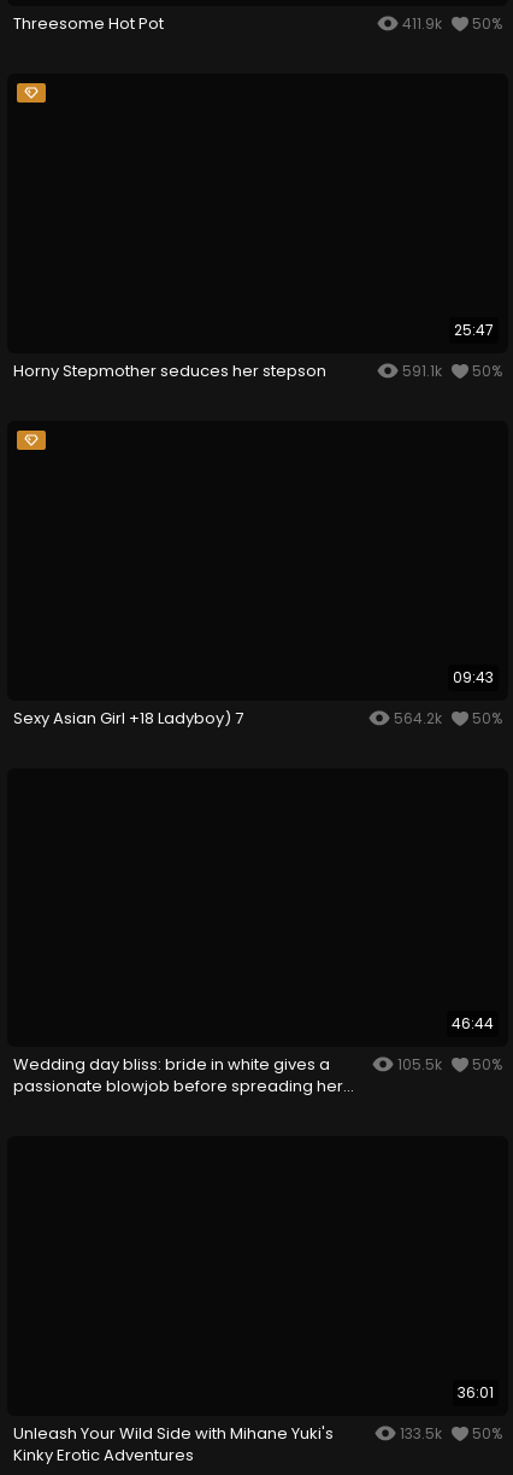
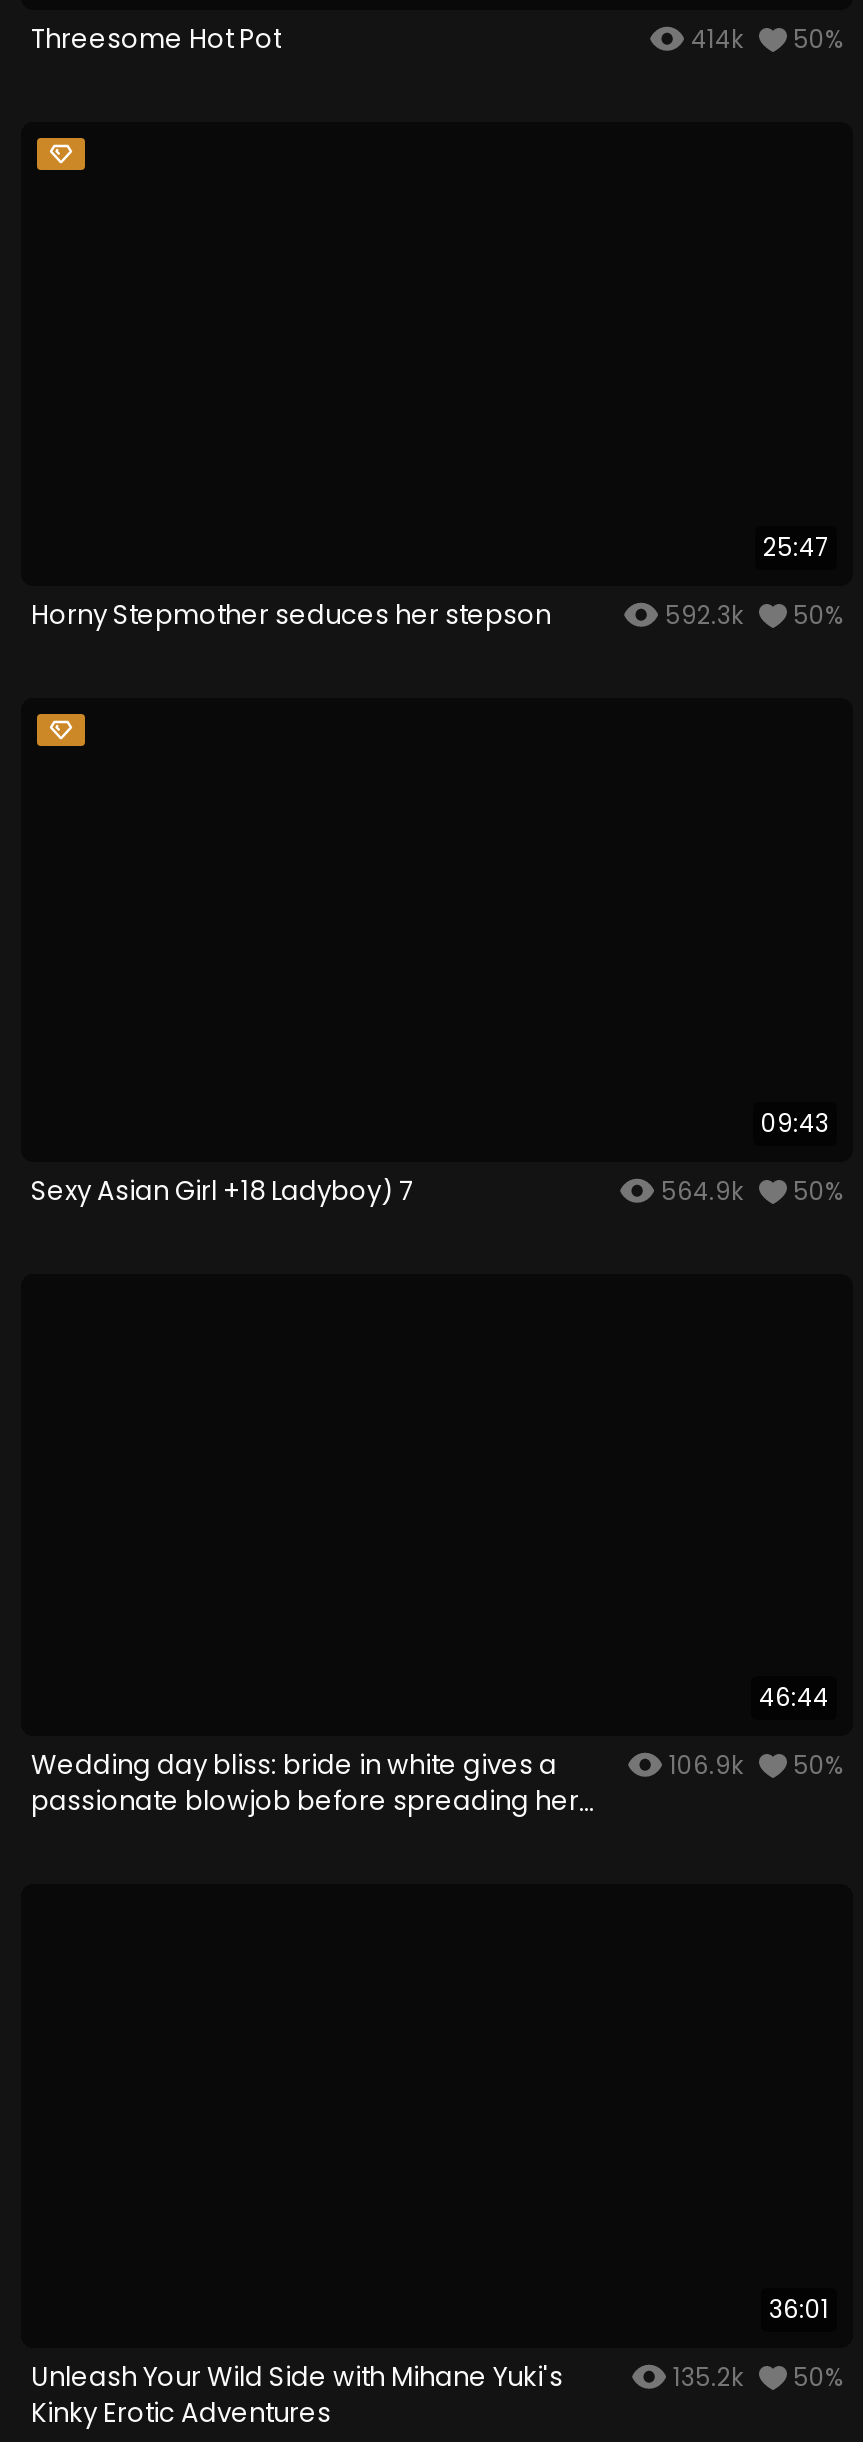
[399,13,502,34] 411.9k 50% -> [685,22,843,56] 414k 50%
[399,360,502,381] 591.1k 50% -> [659,597,843,631] 592.3k 50%
[390,707,502,728] 564.2k 50% -> [655,1173,843,1207] 564.9k 50%
[394,1055,502,1075] 105.5k 50% -> [663,1749,843,1783] 106.9k 50%
[396,1424,502,1444] 133.5k 50% -> [667,2361,843,2395] 135.2k 50%

